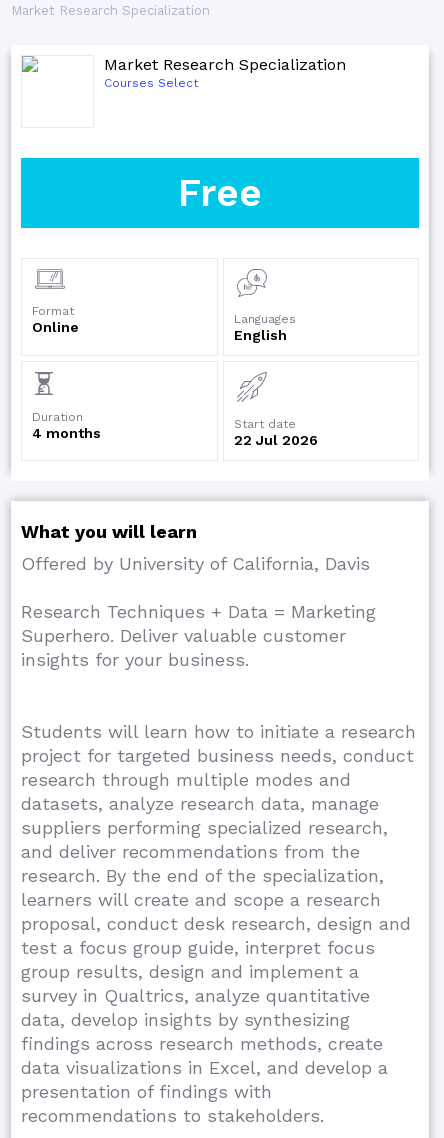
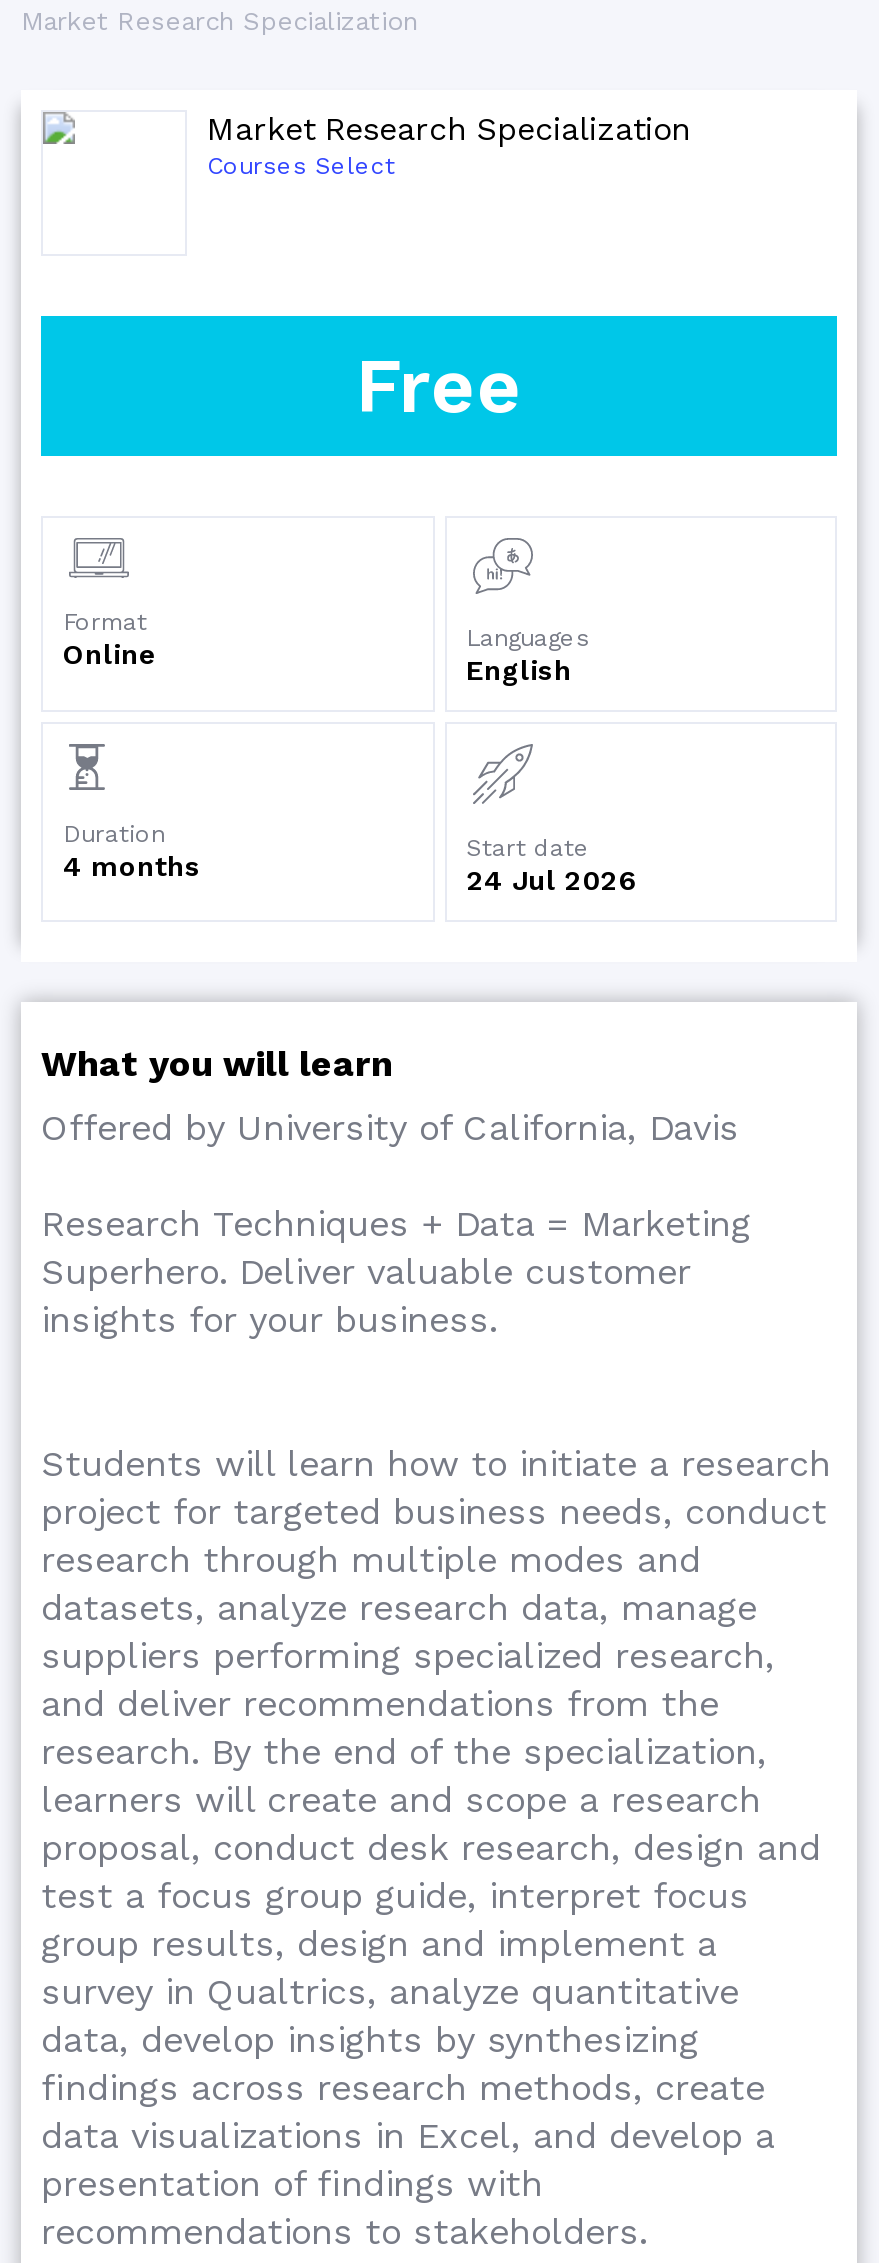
[233,432,317,448] 22 Jul 2026 -> [466,864,636,896] 24 Jul 2026

